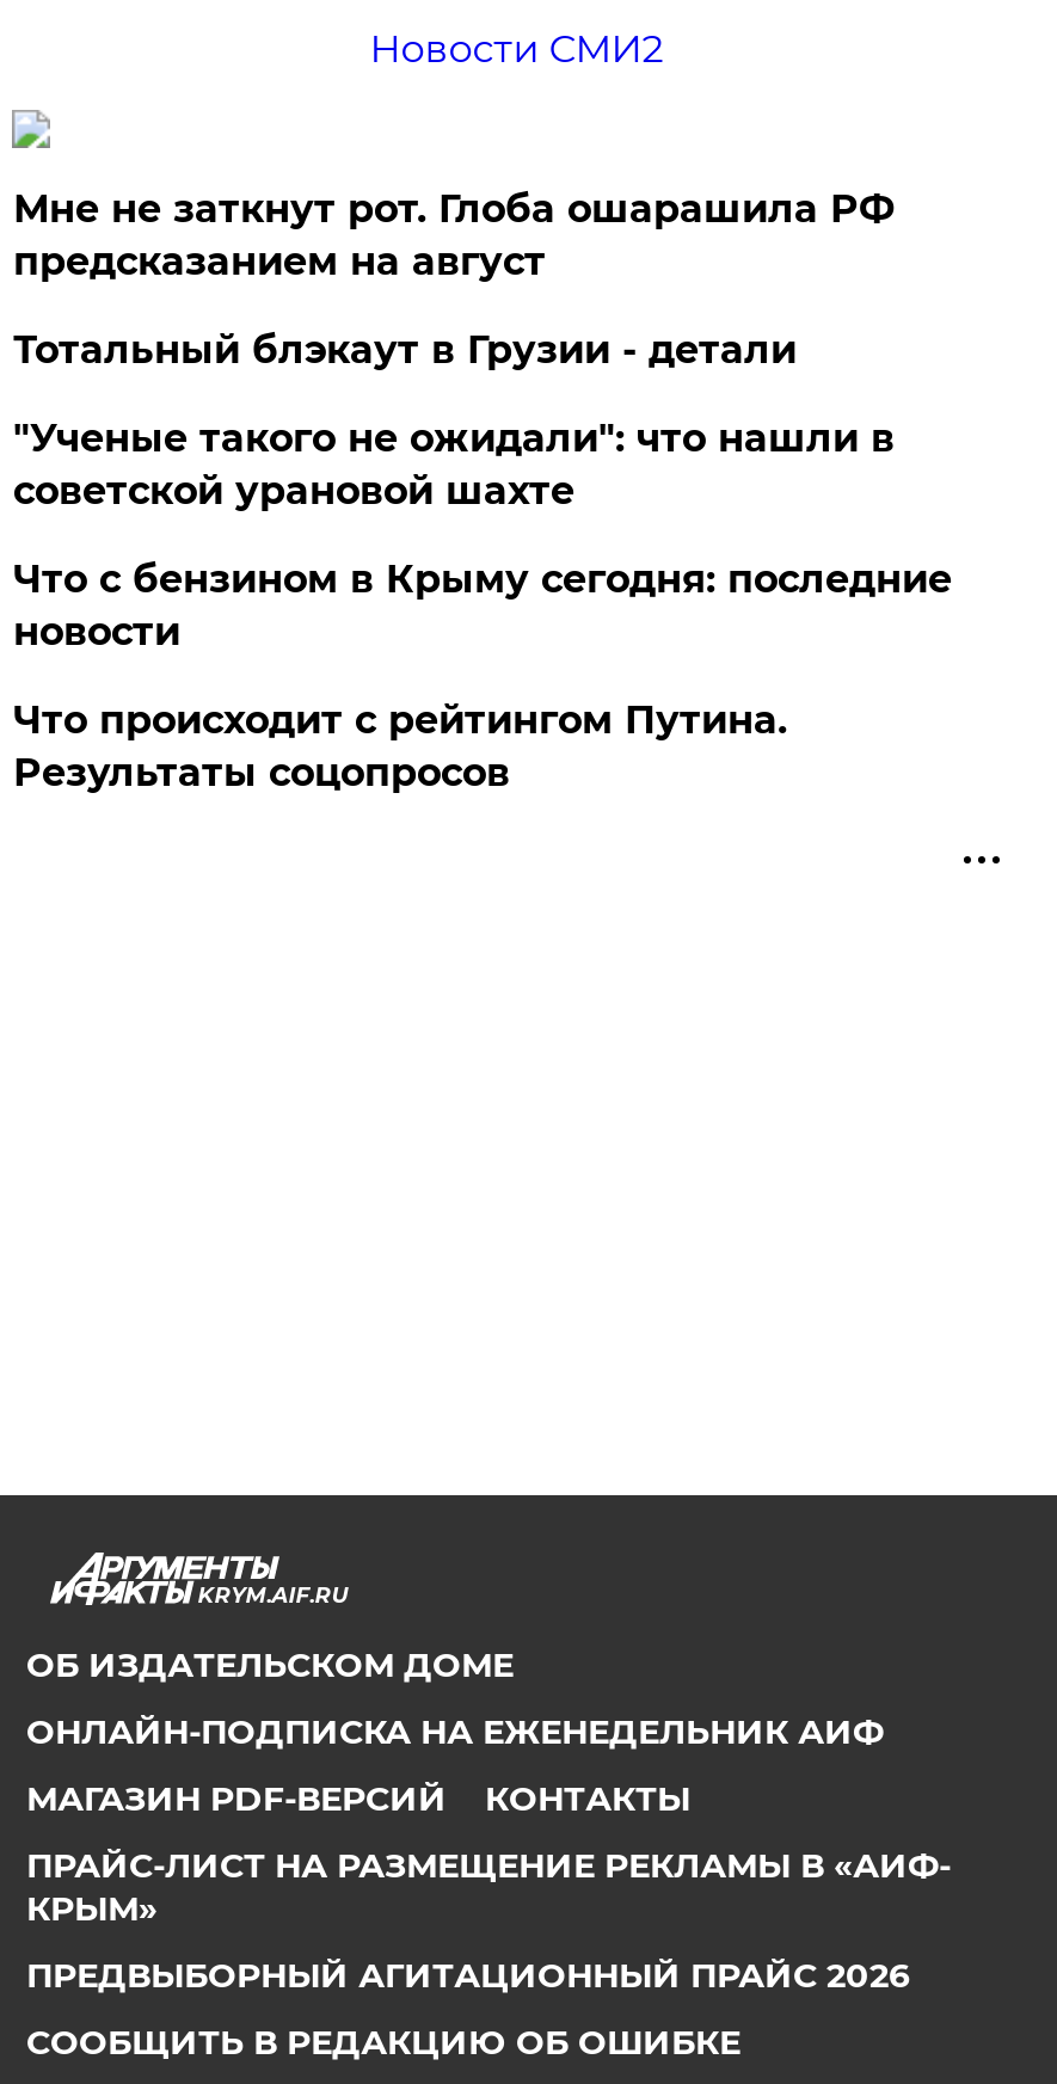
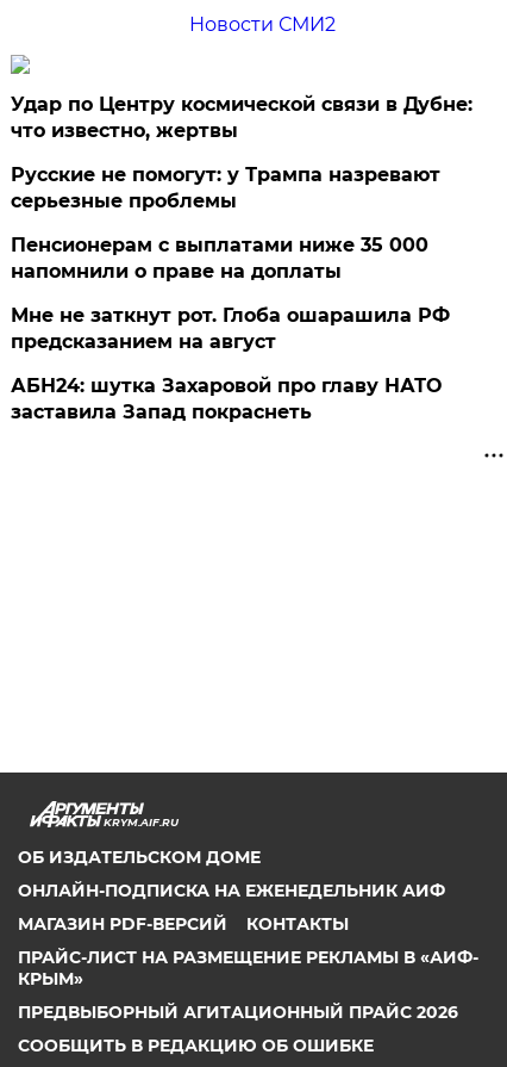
none -> [11,93,473,282] Удар по Центру космической связи в Дубне: | что известно, жертвы | Русские не помогут: у Трампа назревают | серьезные проблемы | Пенсионерам с выплатами ниже 35 000 | напомнили о праве на доплаты
moved [13,186,894,284] -> [11,304,450,353]: Мне не заткнут рот. Глоба ошарашила РФ | предсказанием на август
[13,327,952,795] Тотальный блэкаут в Грузии - детали | "Ученые такого не ожидали": что нашли в | советской урановой шахте | Что с бензином в Крыму сегодня: последние | новости | Что происходит с рейтингом Путина. | Результаты соцопросов -> [11,374,442,423] АБН24: шутка Захаровой про главу НАТО | заставила Запад покраснеть

